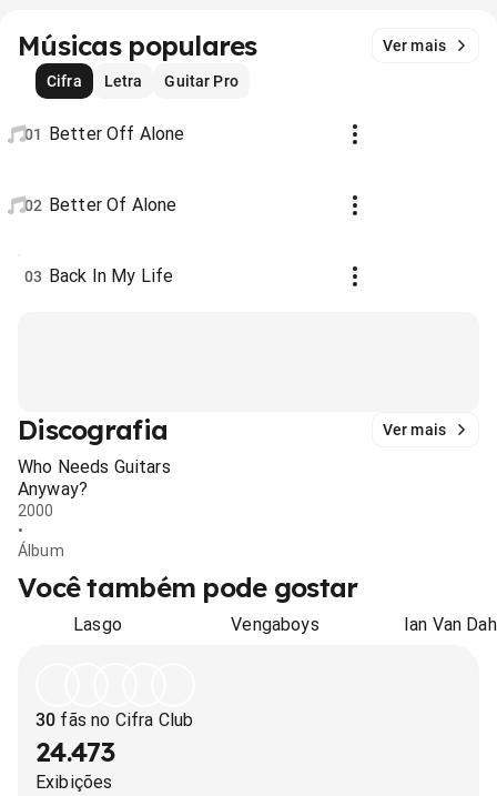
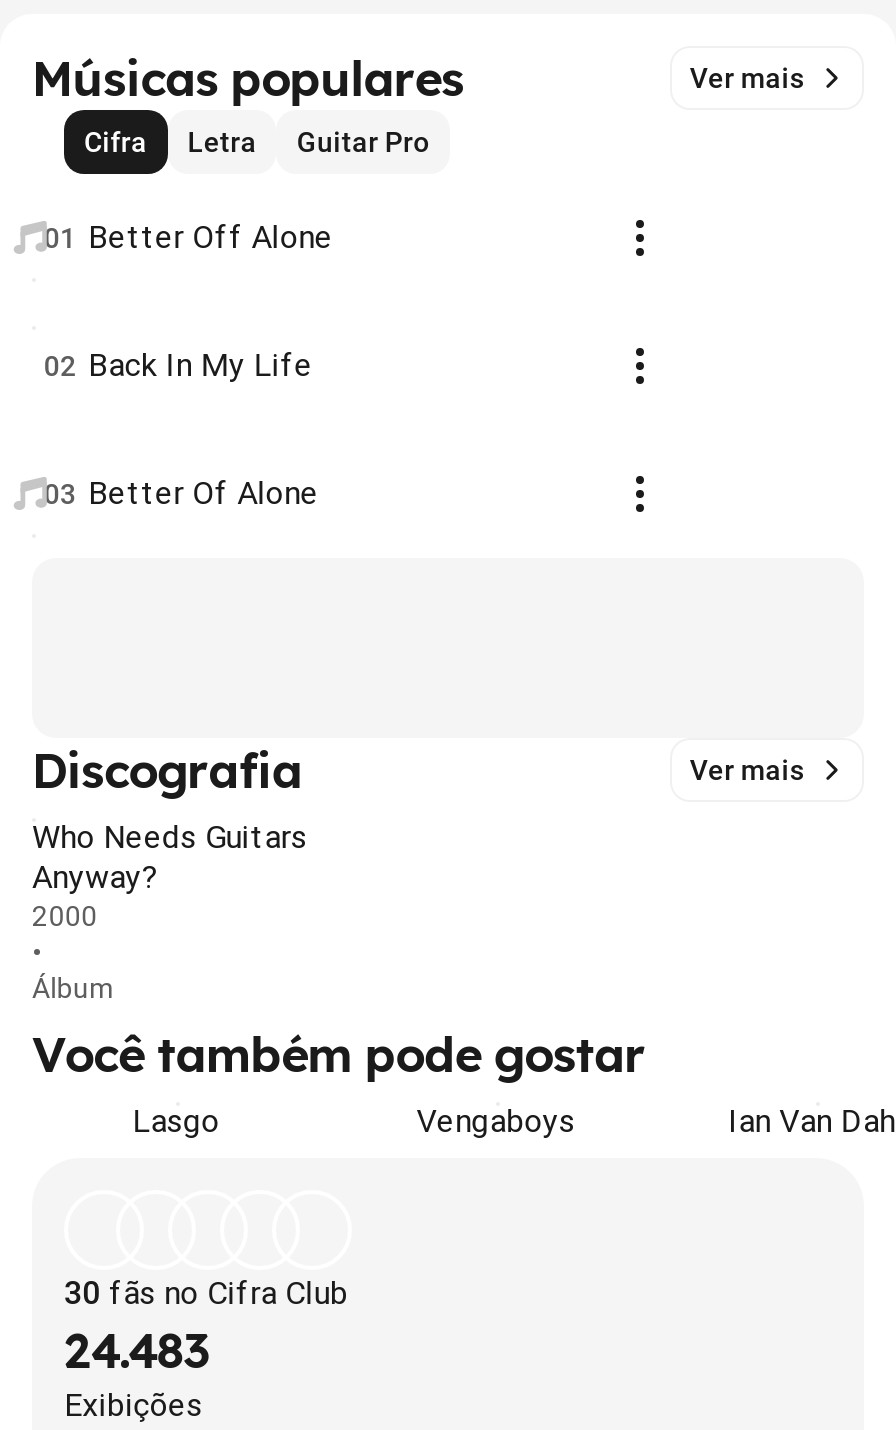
[24,194,177,215] 02 Better Of Alone -> [44,346,313,384] 02 Back In My Life
[24,265,174,286] 03 Back In My Life -> [44,474,319,512] 03 Better Of Alone
[35,735,115,768] 24.473 -> [64,1320,209,1380] 24.483

